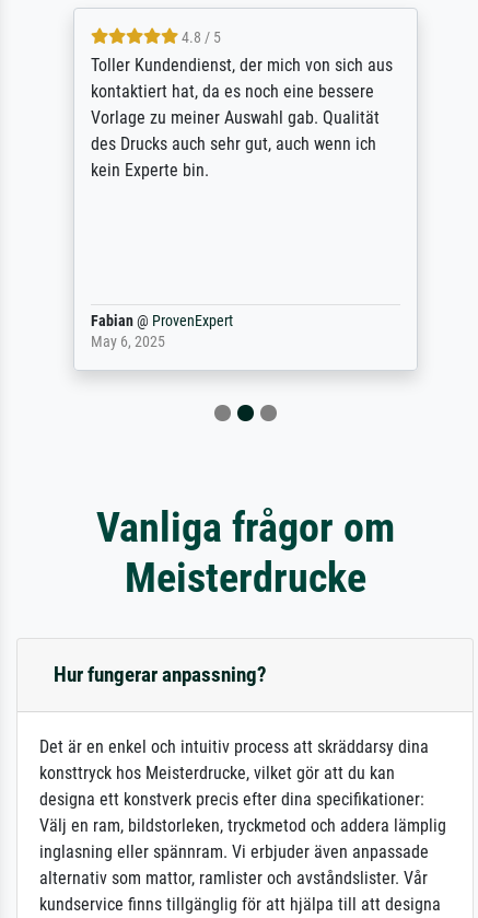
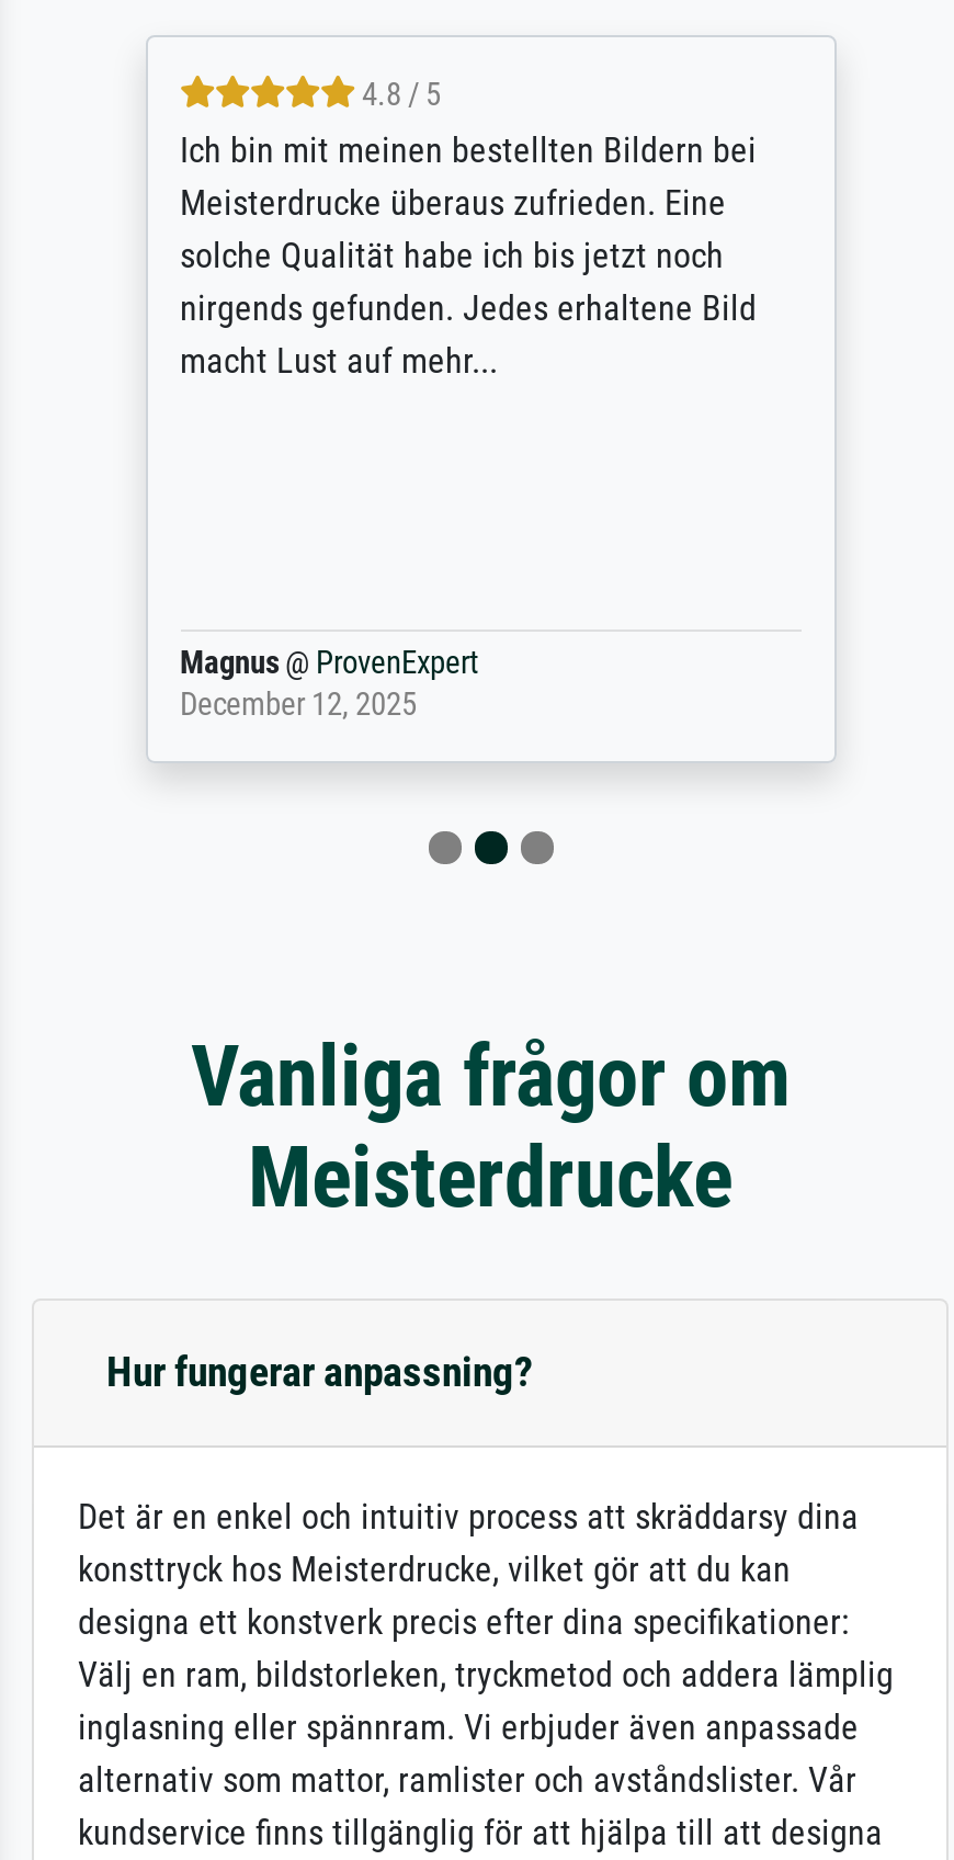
[90,54,392,180] Toller Kundendienst, der mich von sich aus | kontaktiert hat, da es noch eine bessere | Vorlage zu meiner Auswahl gab. Qualität | des Drucks auch sehr gut, auch wenn ich | kein Experte bin. -> [180,129,757,381] Ich bin mit meinen bestellten Bildern bei | Meisterdrucke überaus zufrieden. Eine | solche Qualität habe ich bis jetzt noch | nirgends gefunden. Jedes erhaltene Bild | macht Lust auf mehr...
[90,312,232,351] Fabian @ ProvenExpert | May 6, 2025 -> [180,644,478,723] Magnus @ ProvenExpert | December 12, 2025

